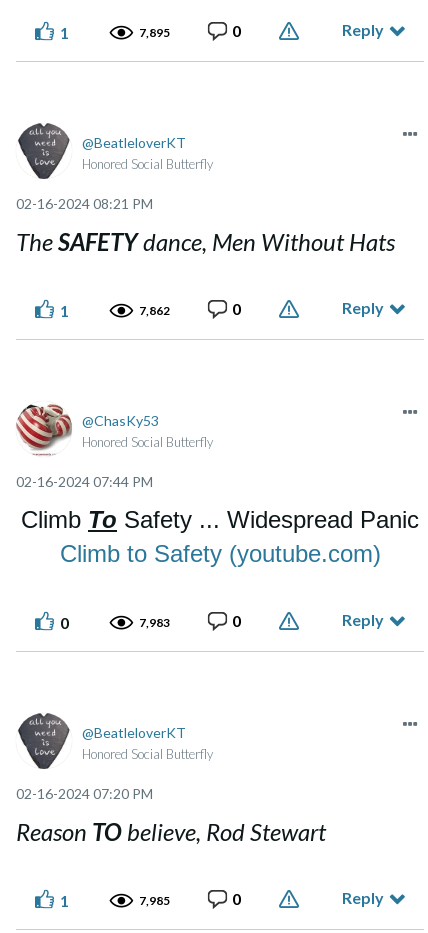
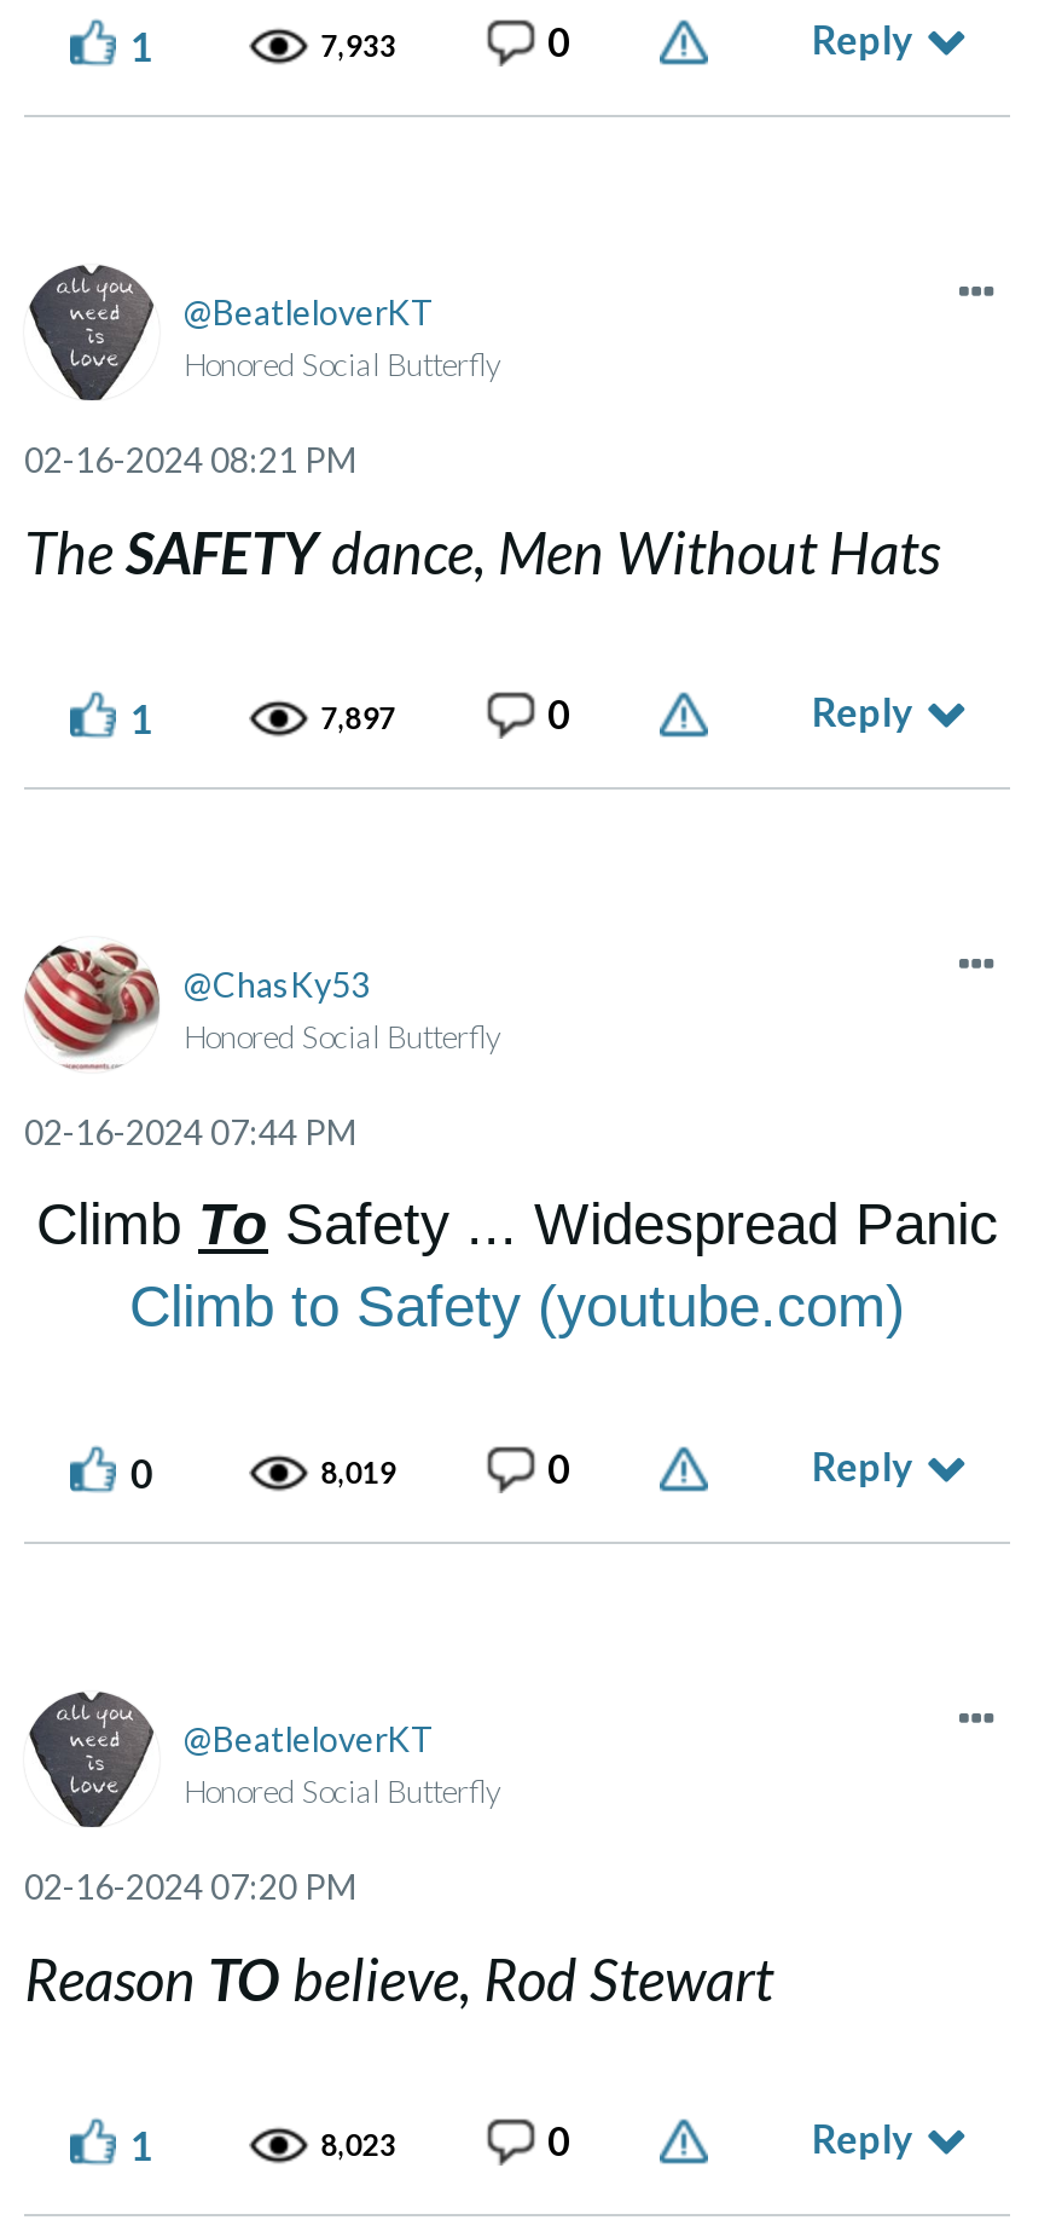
[139,25,170,40] 7,895 -> [321,27,396,63] 7,933
[139,303,170,318] 7,862 -> [321,699,396,736] 7,897
[139,615,170,630] 7,983 -> [321,1454,396,1490] 8,019
[139,893,170,908] 7,985 -> [321,2126,396,2162] 8,023

